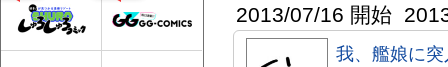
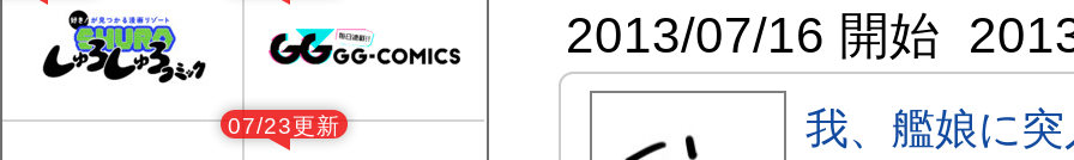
none -> [228,112,340,139] 07/23更新

